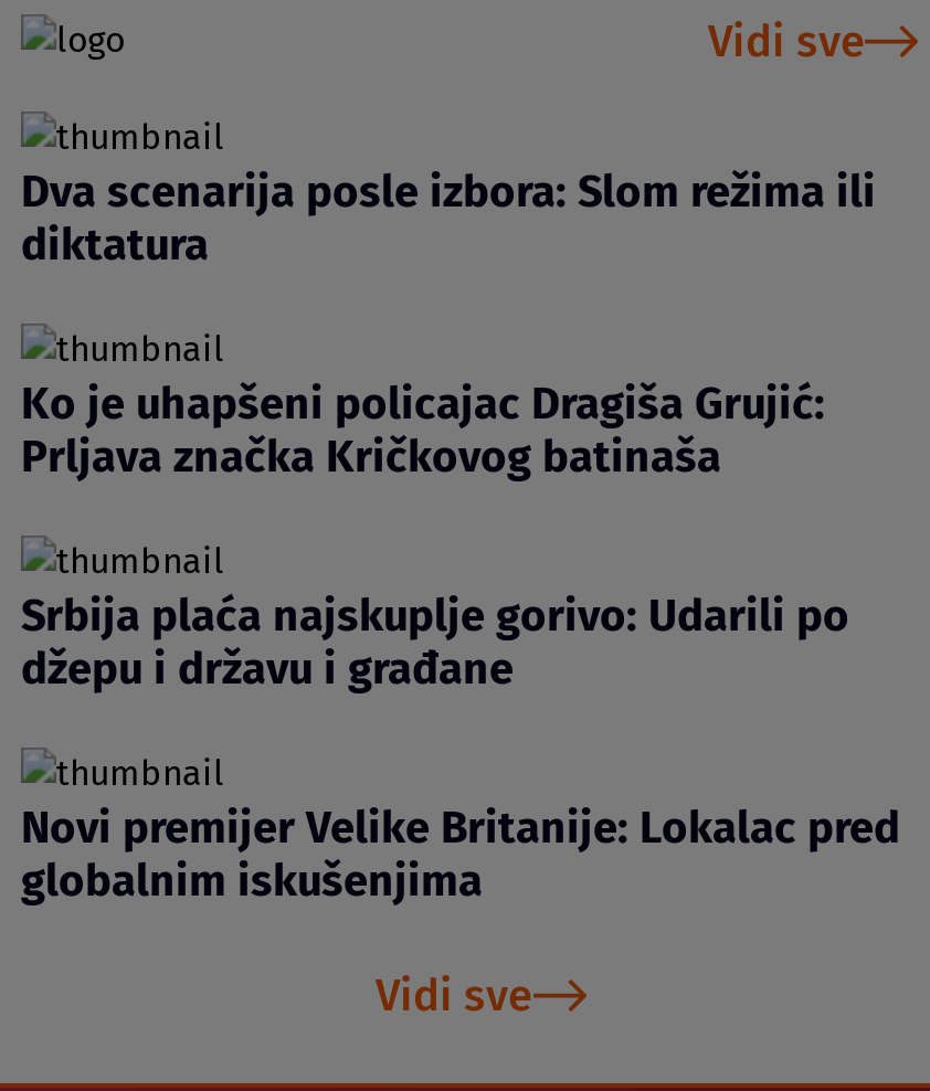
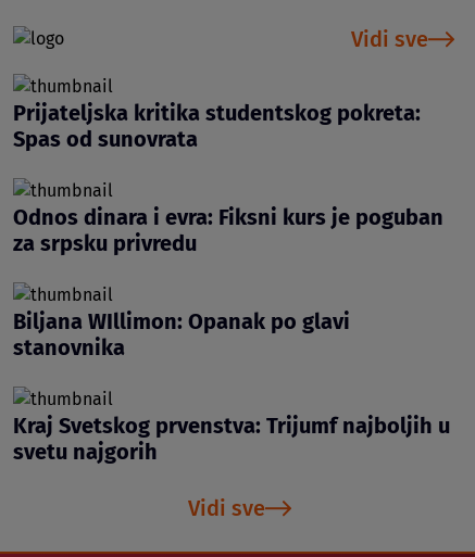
[21,166,876,272] Dva scenarija posle izbora: Slom režima ili | diktatura -> [13,100,421,152] Prijateljska kritika studentskog pokreta: | Spas od sunovrata
[21,378,825,484] Ko je uhapšeni policajac Dragiša Grujić: | Prljava značka Kričkovog batinaša -> [13,204,443,256] Odnos dinara i evra: Fiksni kurs je poguban | za srpsku privredu
[21,590,849,696] Srbija plaća najskuplje gorivo: Udarili po | džepu i državu i građane -> [13,308,350,360] Biljana WIllimon: Opanak po glavi | stanovnika
[21,802,900,908] Novi premijer Velike Britanije: Lokalac pred | globalnim iskušenjima -> [13,413,450,465] Kraj Svetskog prvenstva: Trijumf najboljih u | svetu najgorih

